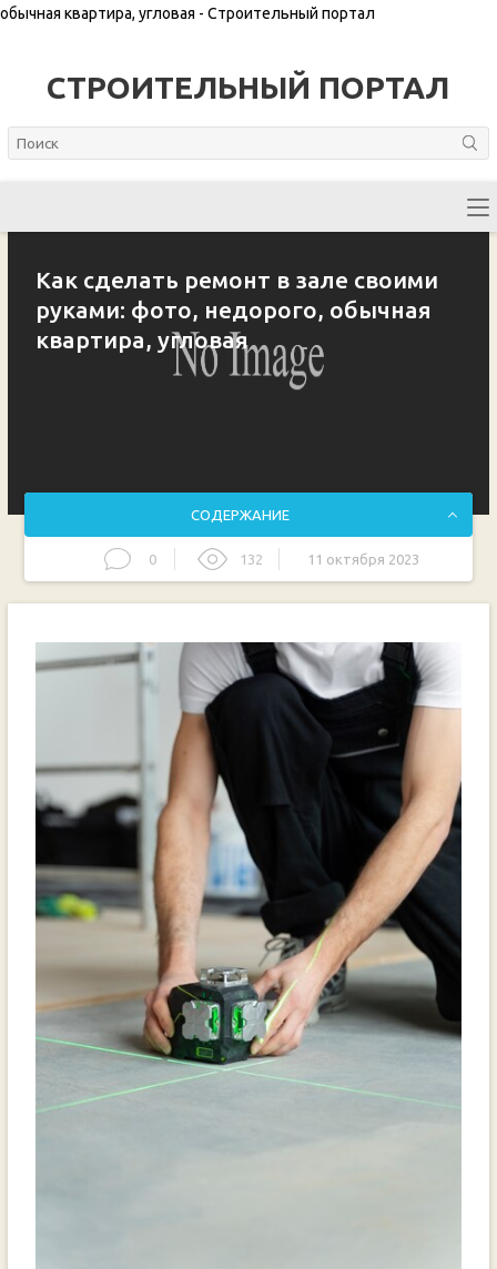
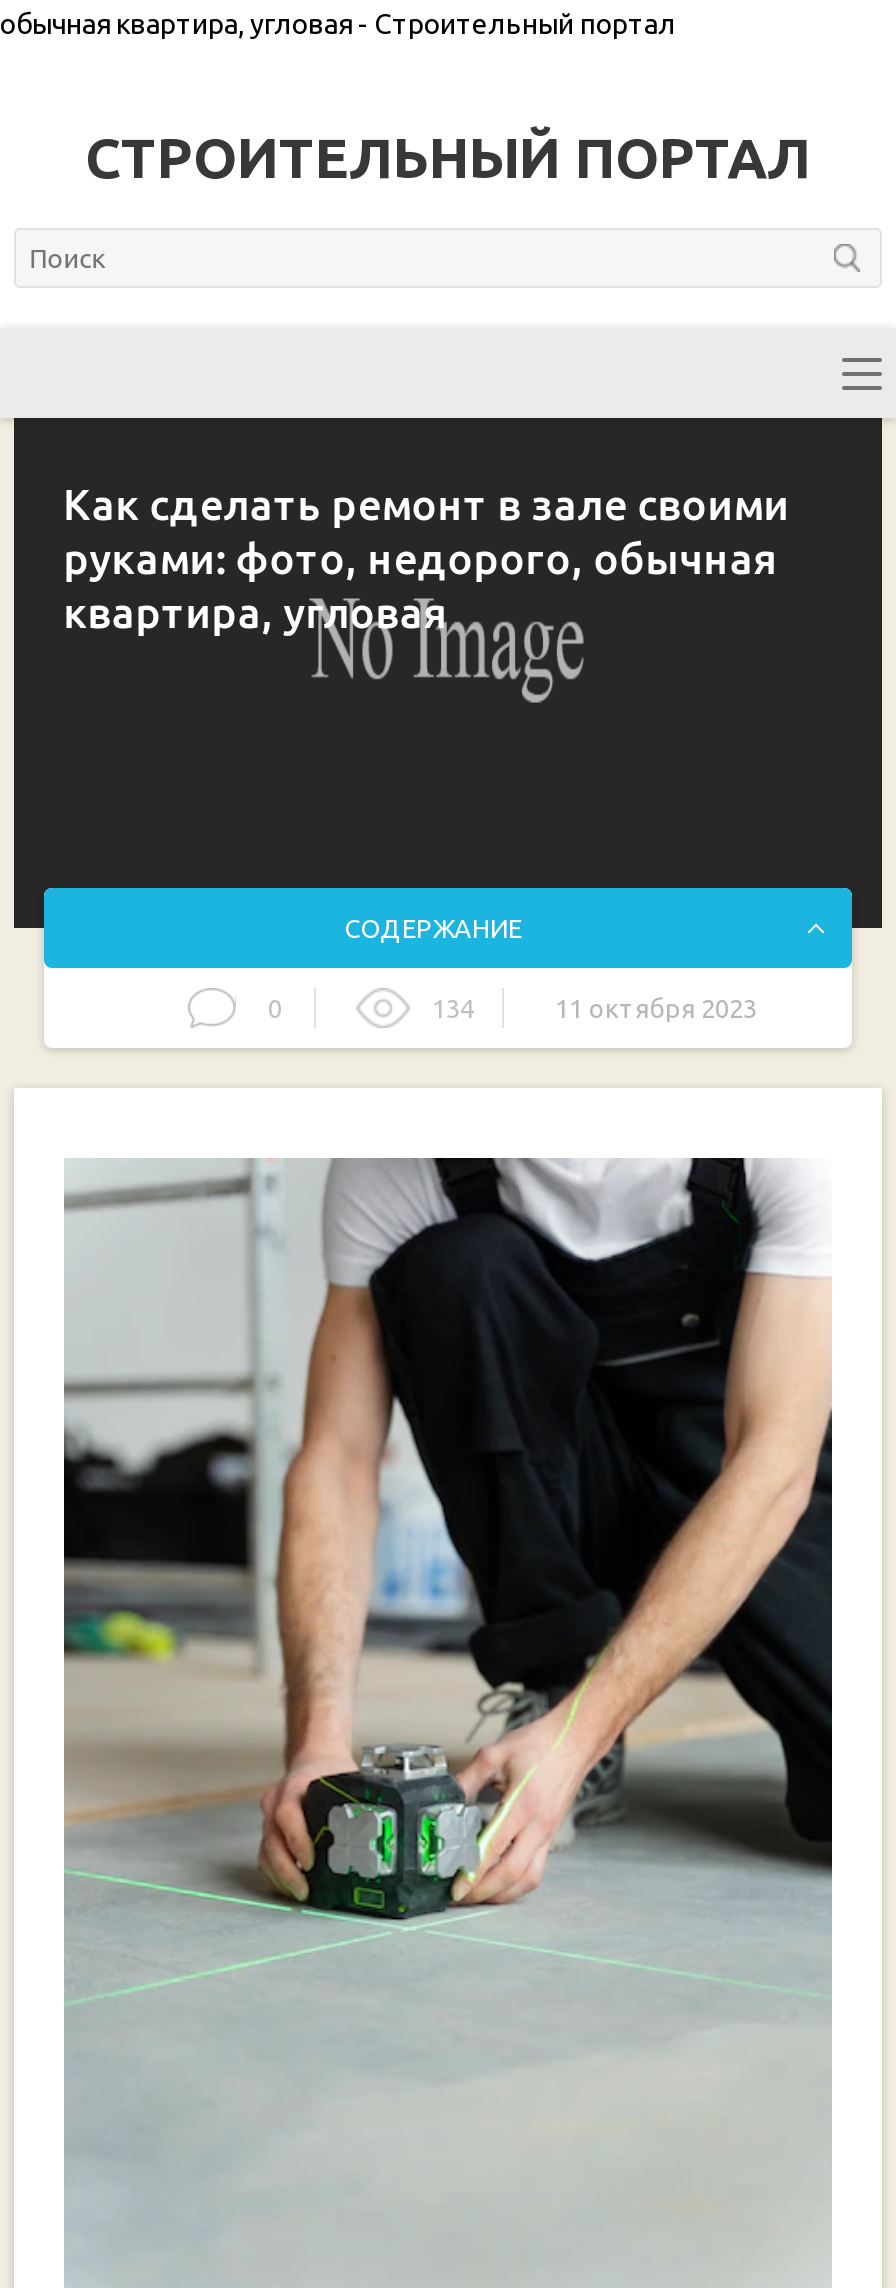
[240,551,263,567] 132 -> [432,994,474,1022] 134

